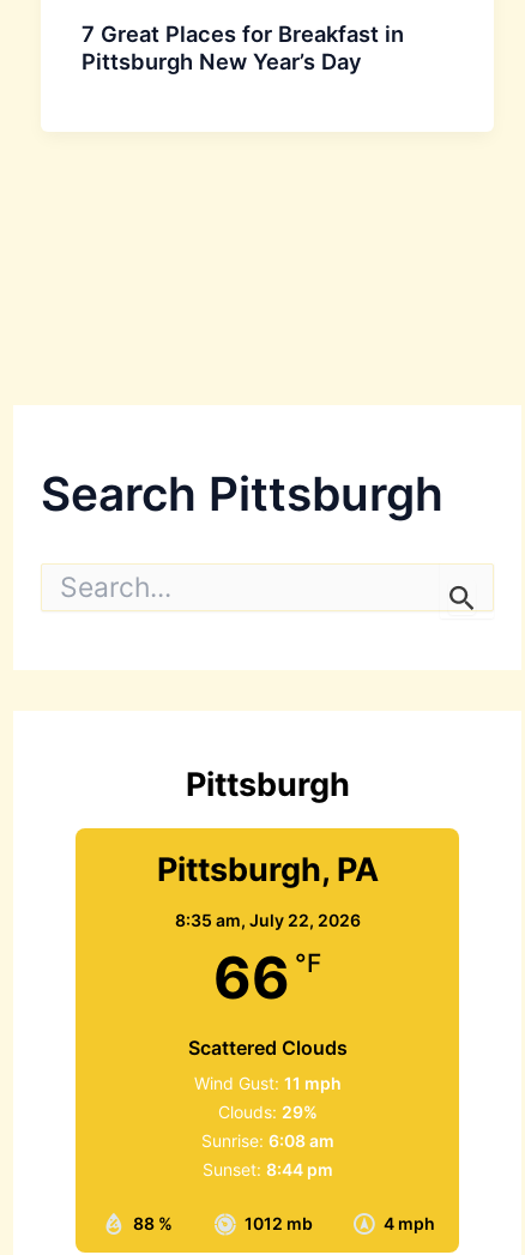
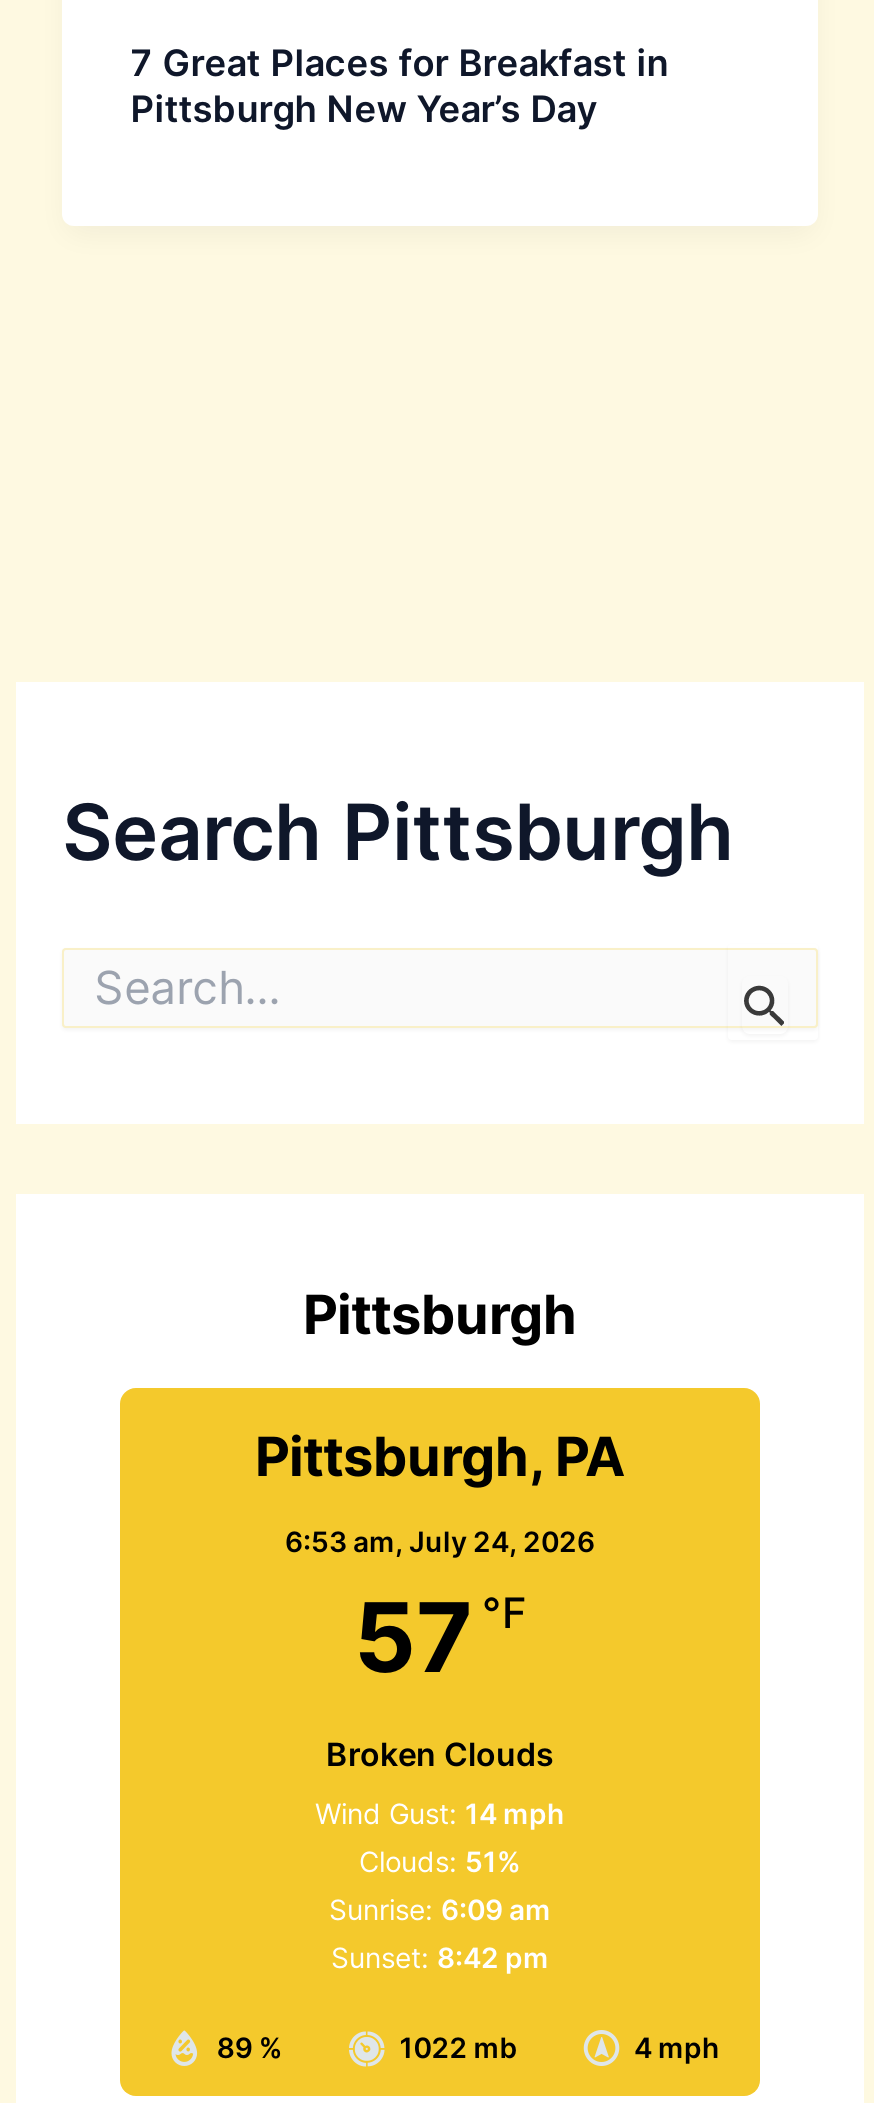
[174,909,360,930] 8:35 am, July 22, 2026 -> [285,1524,595,1558] 6:53 am, July 24, 2026
[213,942,321,1012] 66 °F -> [354,1578,526,1696] 57 °F
[188,1035,347,1059] Scattered Clouds -> [326,1734,554,1774] Broken Clouds
[194,1072,341,1093] Wind Gust: 11 mph -> [315,1796,565,1830] Wind Gust: 14 mph
[218,1101,317,1121] Clouds: 29% -> [359,1844,521,1878] Clouds: 51%
[201,1130,334,1150] Sunrise: 6:08 am -> [329,1892,551,1926] Sunrise: 6:09 am
[202,1159,333,1179] Sunset: 8:44 pm -> [331,1940,549,1974] Sunset: 8:42 pm
[134,1213,173,1233] 88 % -> [217,2030,283,2064] 89 %
[244,1213,312,1233] 1012 mb -> [399,2030,517,2064] 1022 mb

